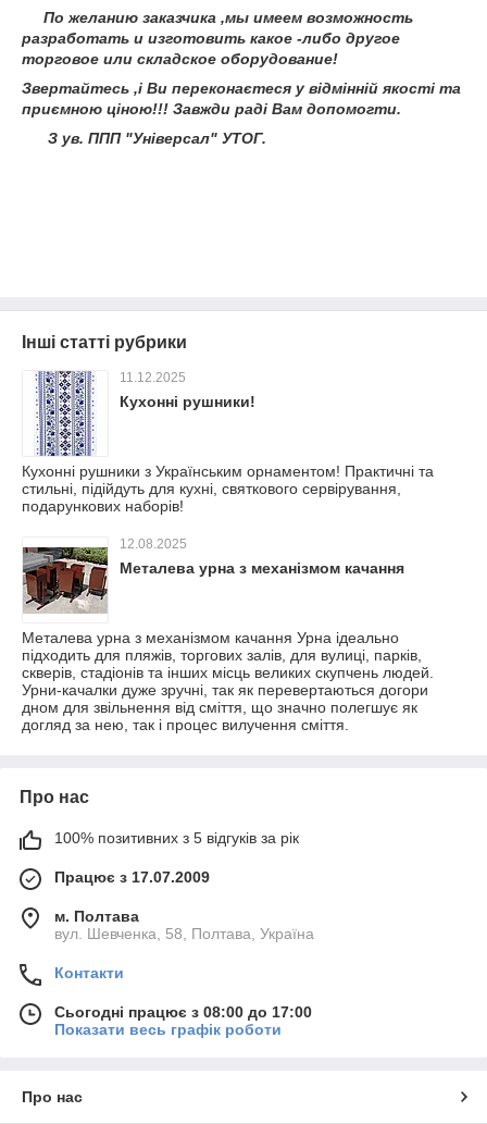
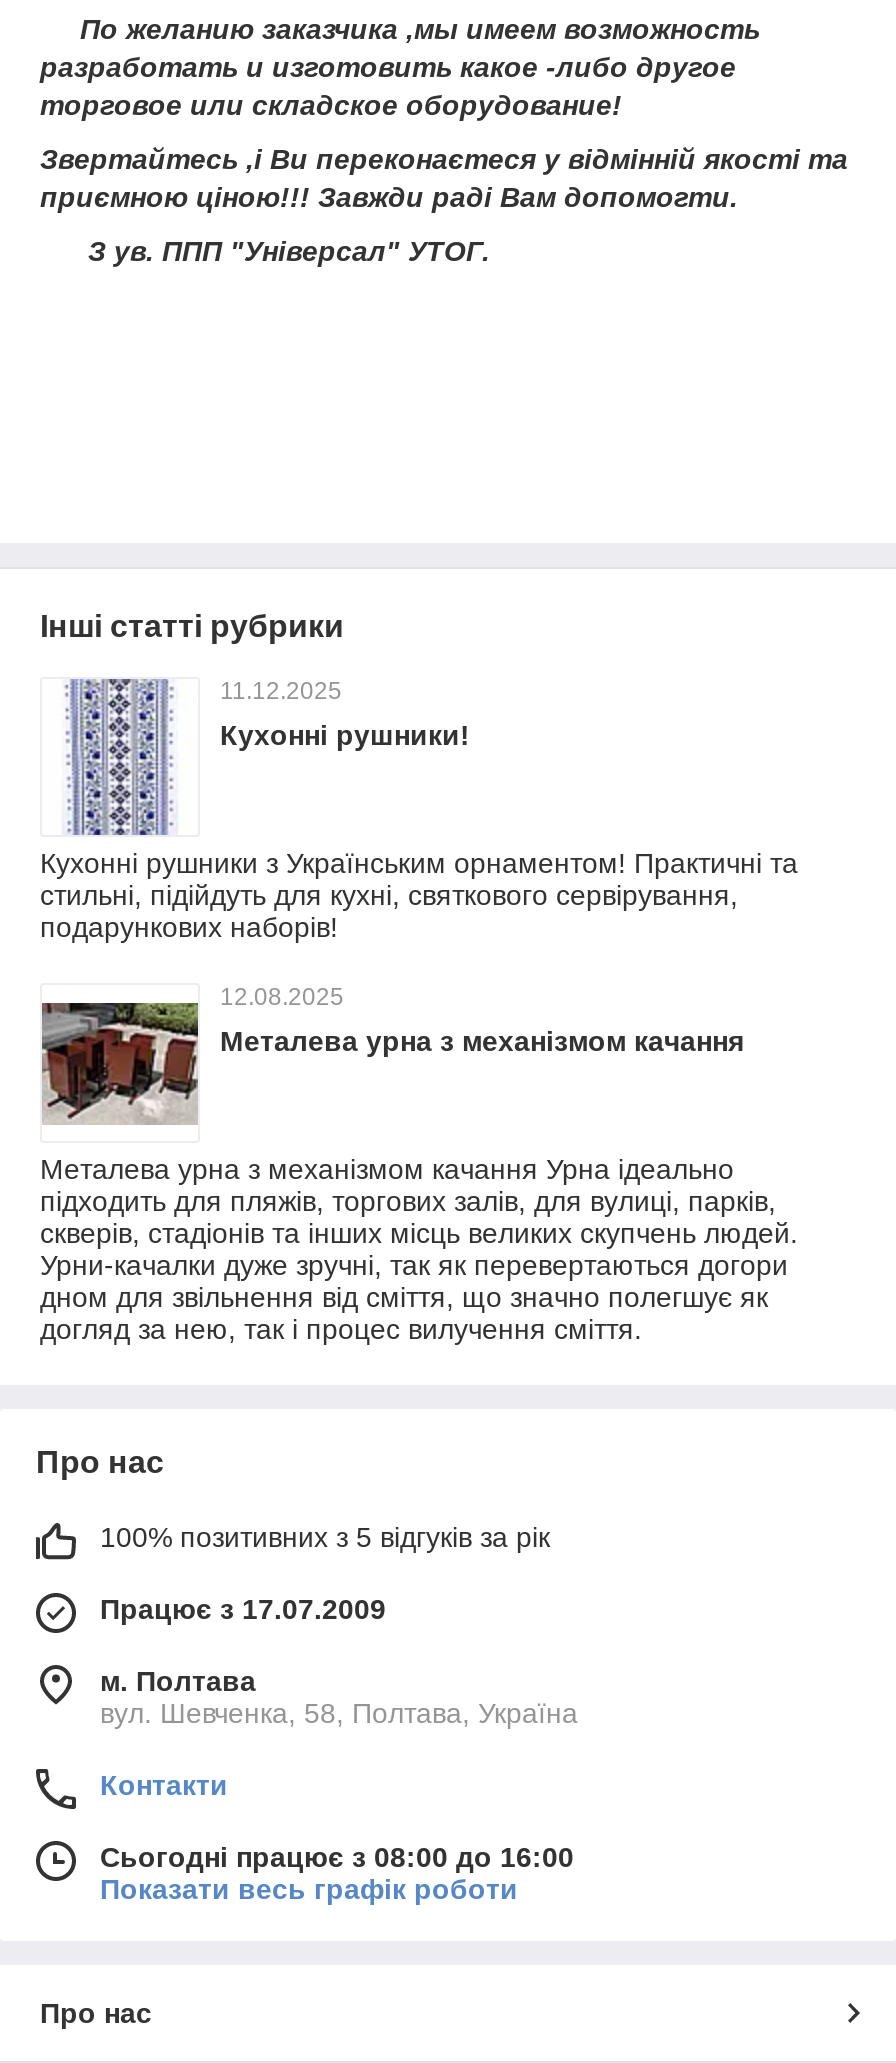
[54,1003,312,1021] Сьогодні працює з 08:00 до 17:00 -> [100,1841,574,1873] Сьогодні працює з 08:00 до 16:00

